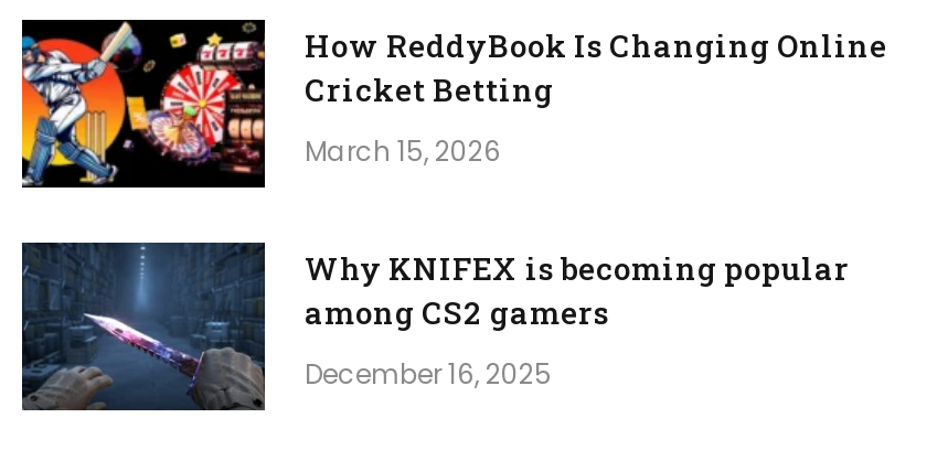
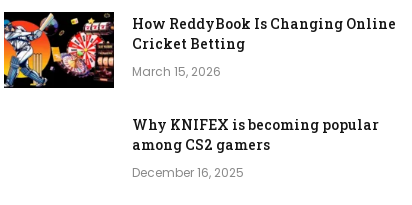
[20,240,267,413] [image] -> none

